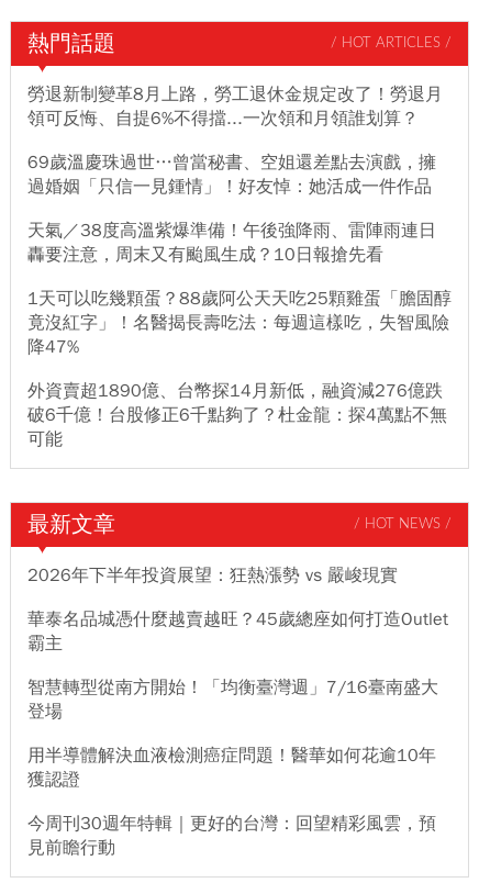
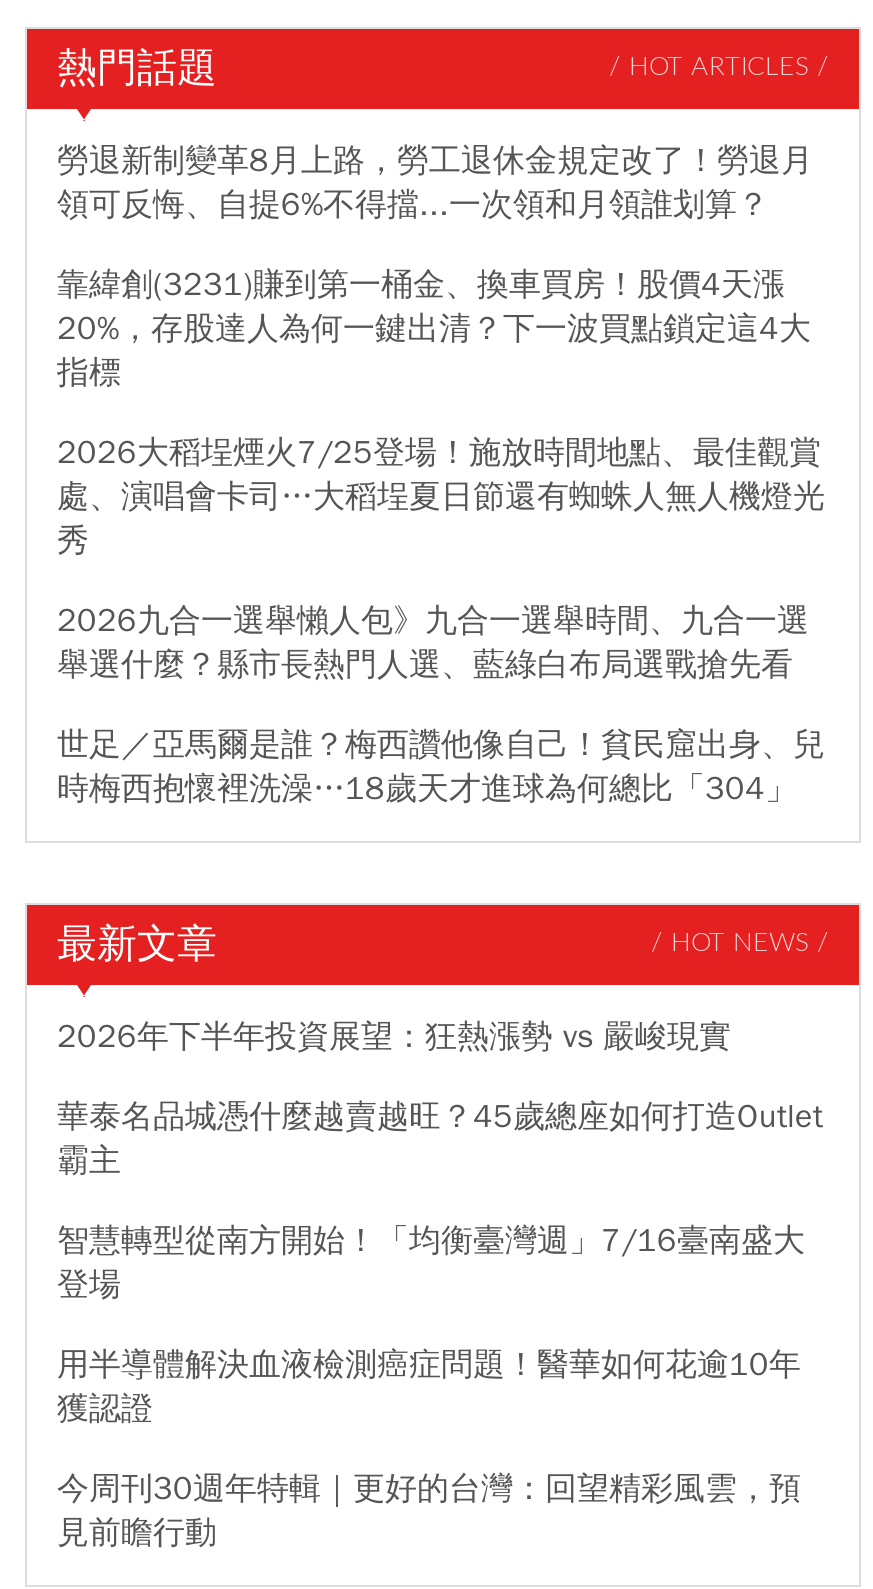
[27,151,436,198] 69歲溫慶珠過世…曾當秘書、空姐還差點去演戲，擁 | 過婚姻「只信一見鍾情」！好友悼：她活成一件作品 -> [57,265,811,393] 靠緯創(3231)賺到第一桶金、換車買房！股價4天漲 | 20%，存股達人為何一鍵出清？下一波買點鎖定這4大 | 指標
[27,220,436,266] 天氣／38度高溫紫爆準備！午後強降雨、雷陣雨連日 | 轟要注意，周末又有颱風生成？10日報搶先看 -> [57,433,825,561] 2026大稻埕煙火7/25登場！施放時間地點、最佳觀賞 | 處、演唱會卡司…大稻埕夏日節還有蜘蛛人無人機燈光 | 秀
[27,288,452,358] 1天可以吃幾顆蛋？88歲阿公天天吃25顆雞蛋「膽固醇 | 竟沒紅字」！名醫揭長壽吃法：每週這樣吃，失智風險 | 降47% -> [57,601,809,685] 2026九合一選舉懶人包》九合一選舉時間、九合一選 | 舉選什麼？縣市長熱門人選、藍綠白布局選戰搶先看
[27,380,447,450] 外資賣超1890億、台幣探14月新低，融資減276億跌 | 破6千億！台股修正6千點夠了？杜金龍：探4萬點不無 | 可能 -> [57,725,825,809] 世足／亞馬爾是誰？梅西讚他像自己！貧民窟出身、兒 | 時梅西抱懷裡洗澡…18歲天才進球為何總比「304」

